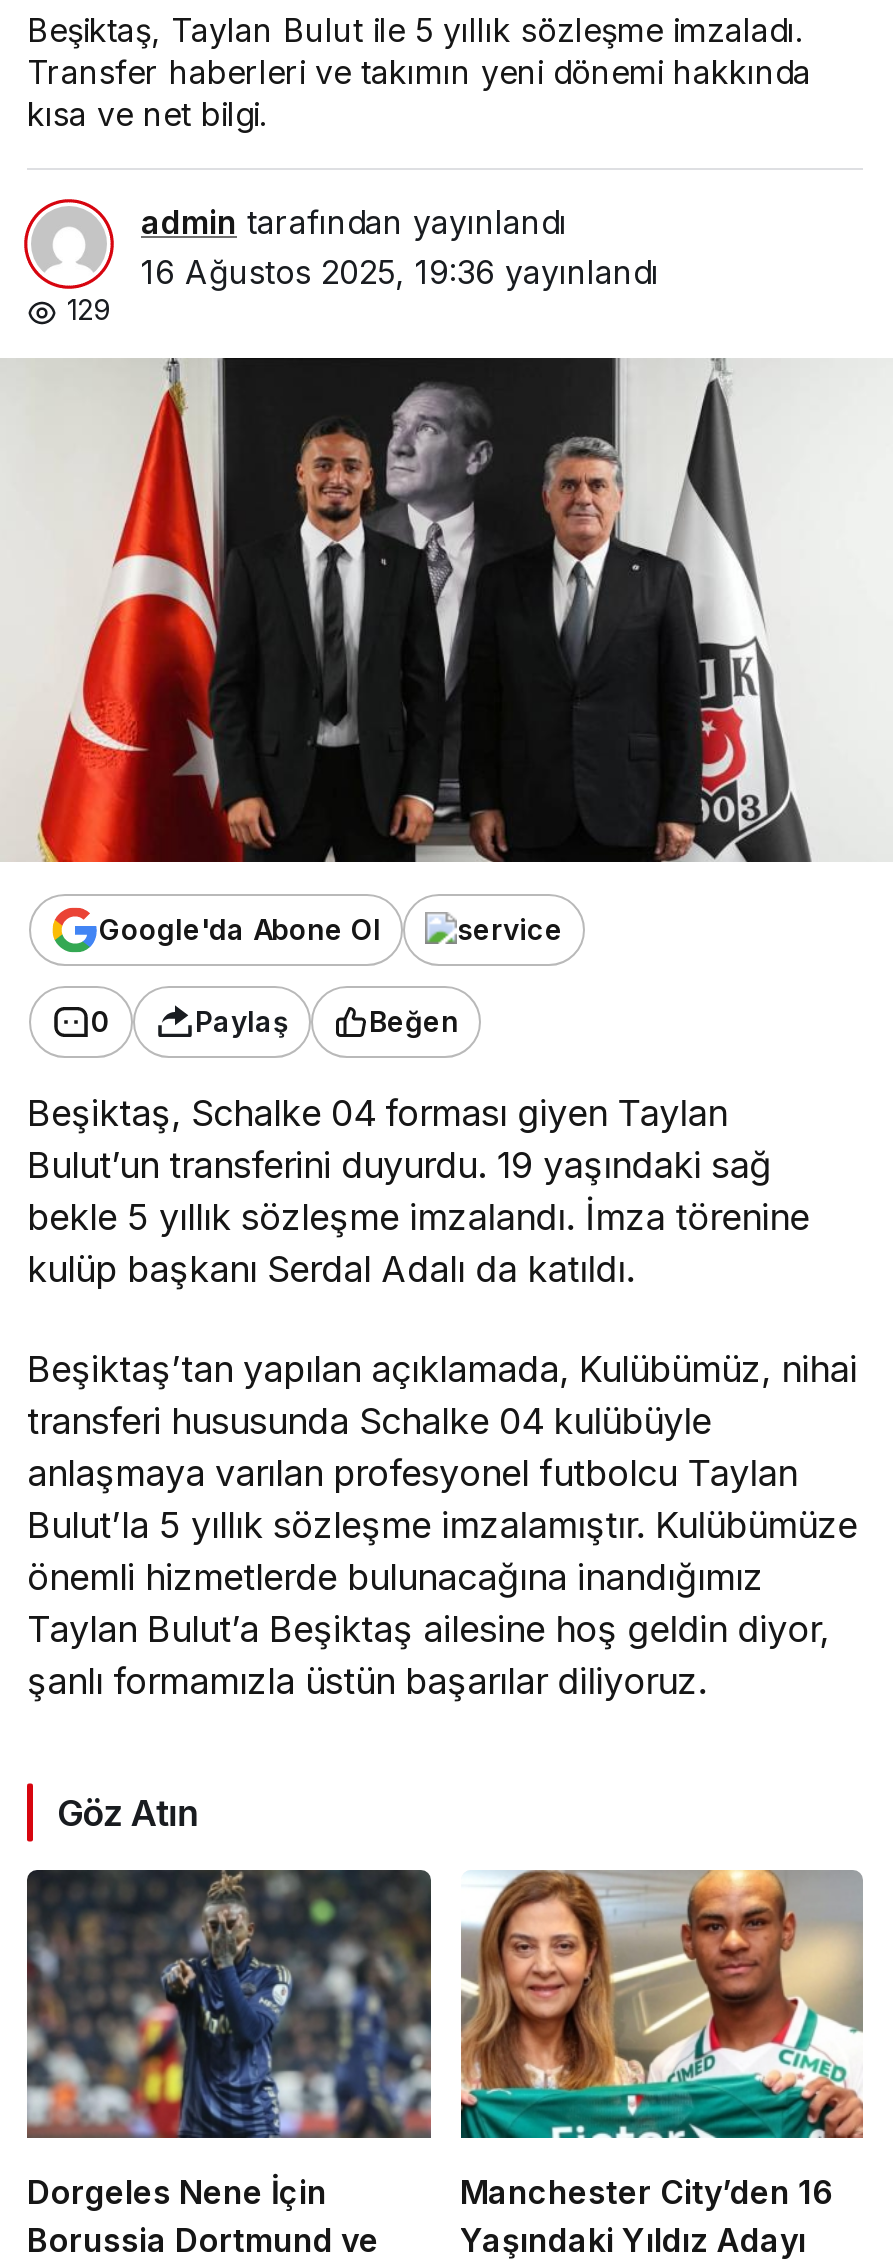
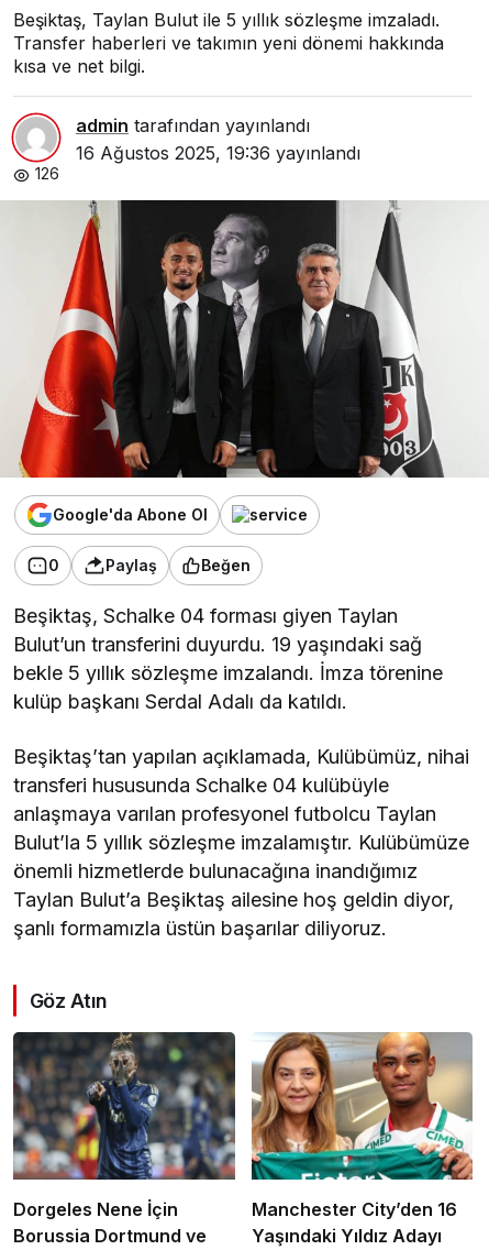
[67,292,111,326] 129 -> [35,164,59,183] 126

